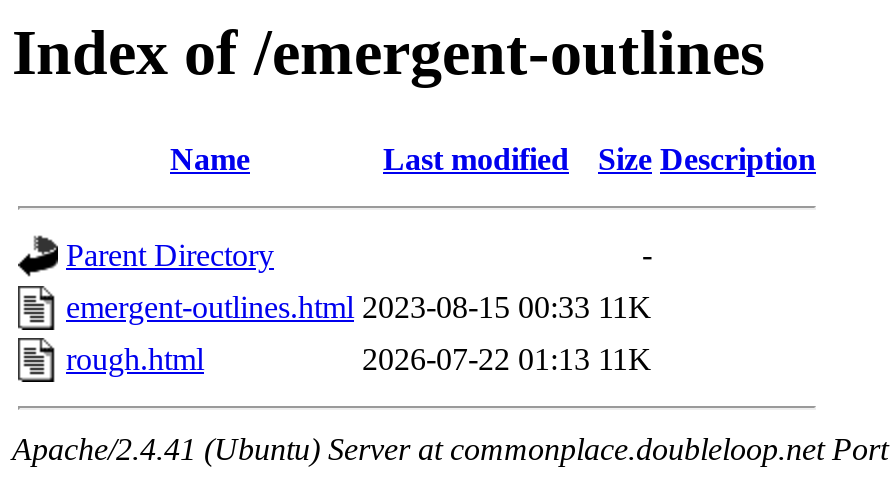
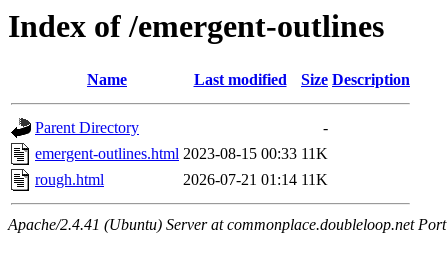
[362,343,652,377] 2026-07-22 01:13 11K -> [183,171,328,188] 2026-07-21 01:14 11K

